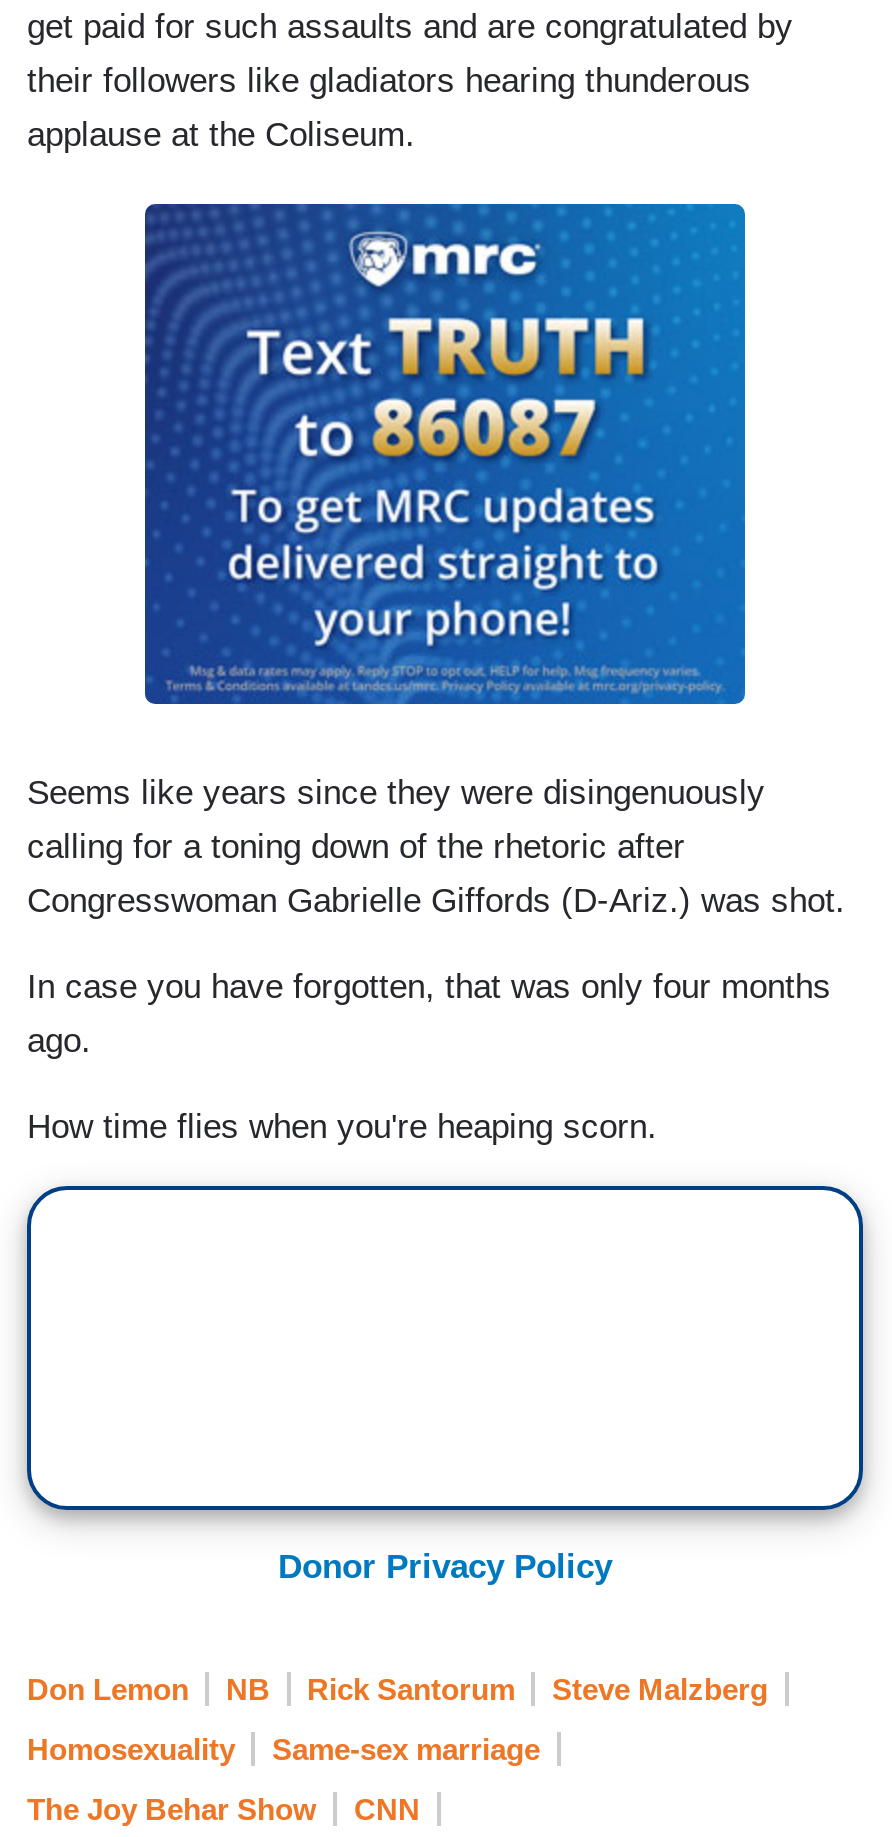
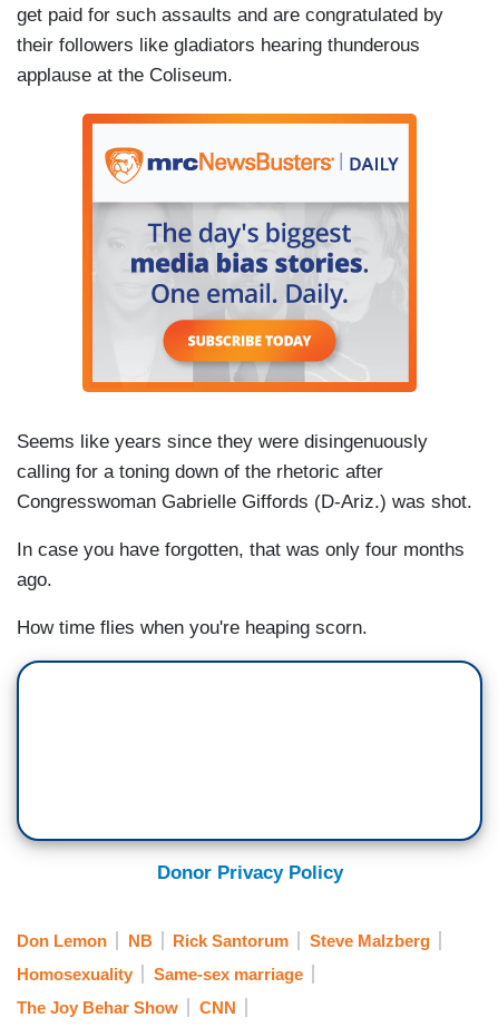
[143,202,747,706] [image] -> [81,113,418,393] [image]

